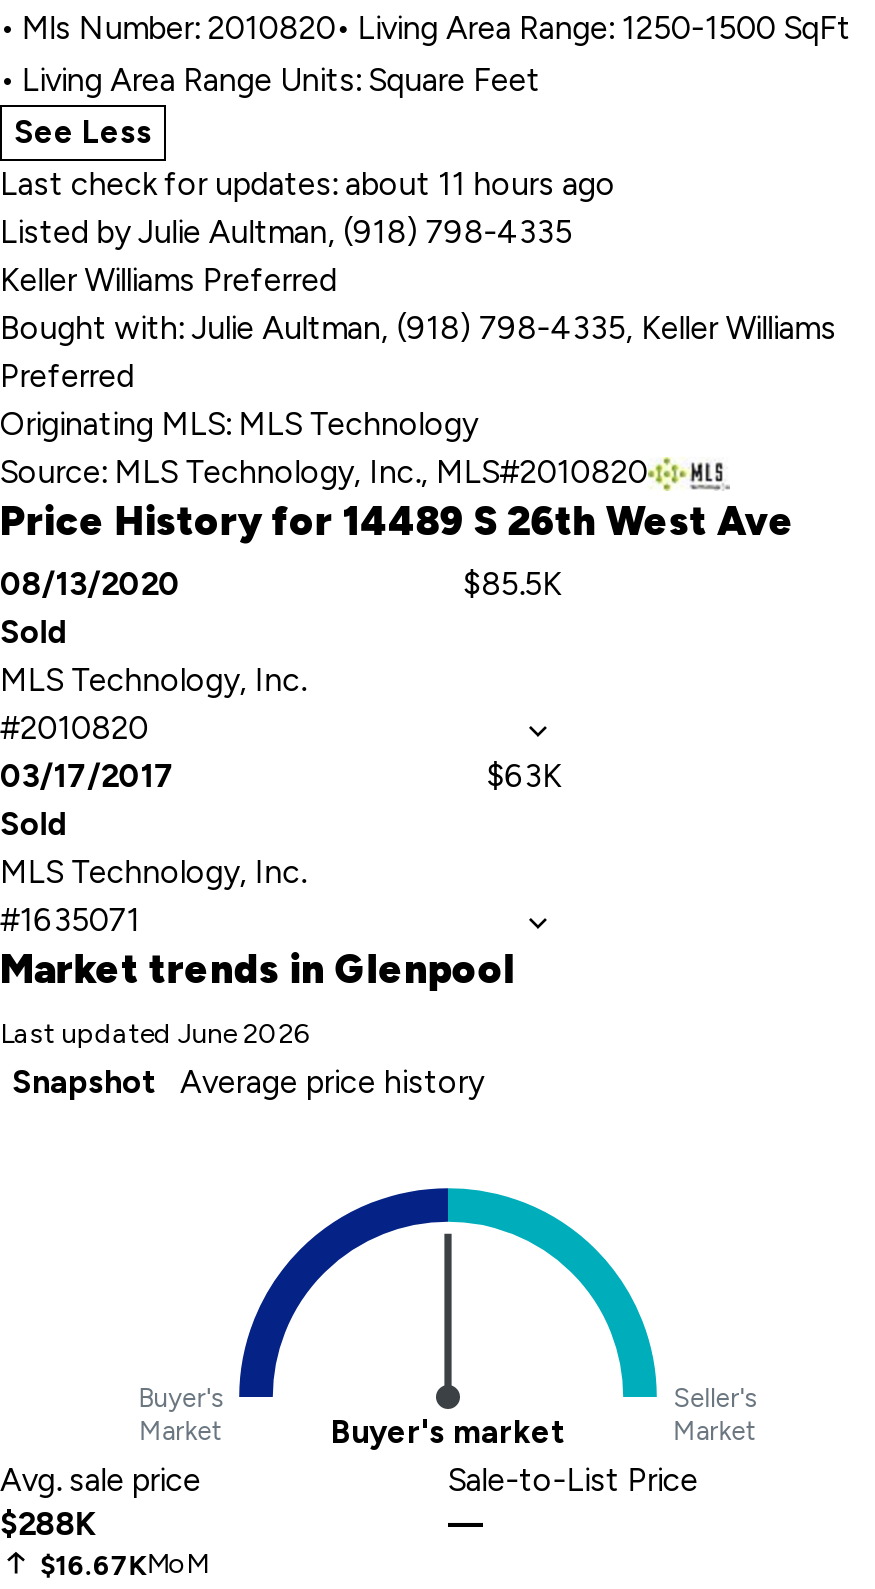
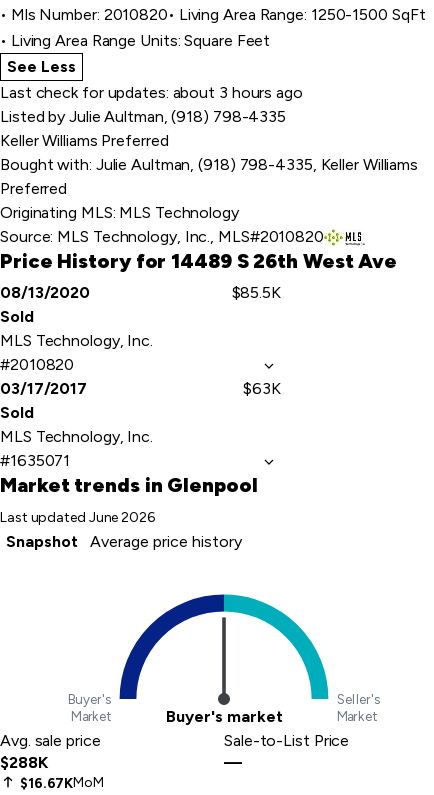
[0,165,616,203] Last check for updates: about 11 hours ago -> [0,83,303,102] Last check for updates: about 3 hours ago

